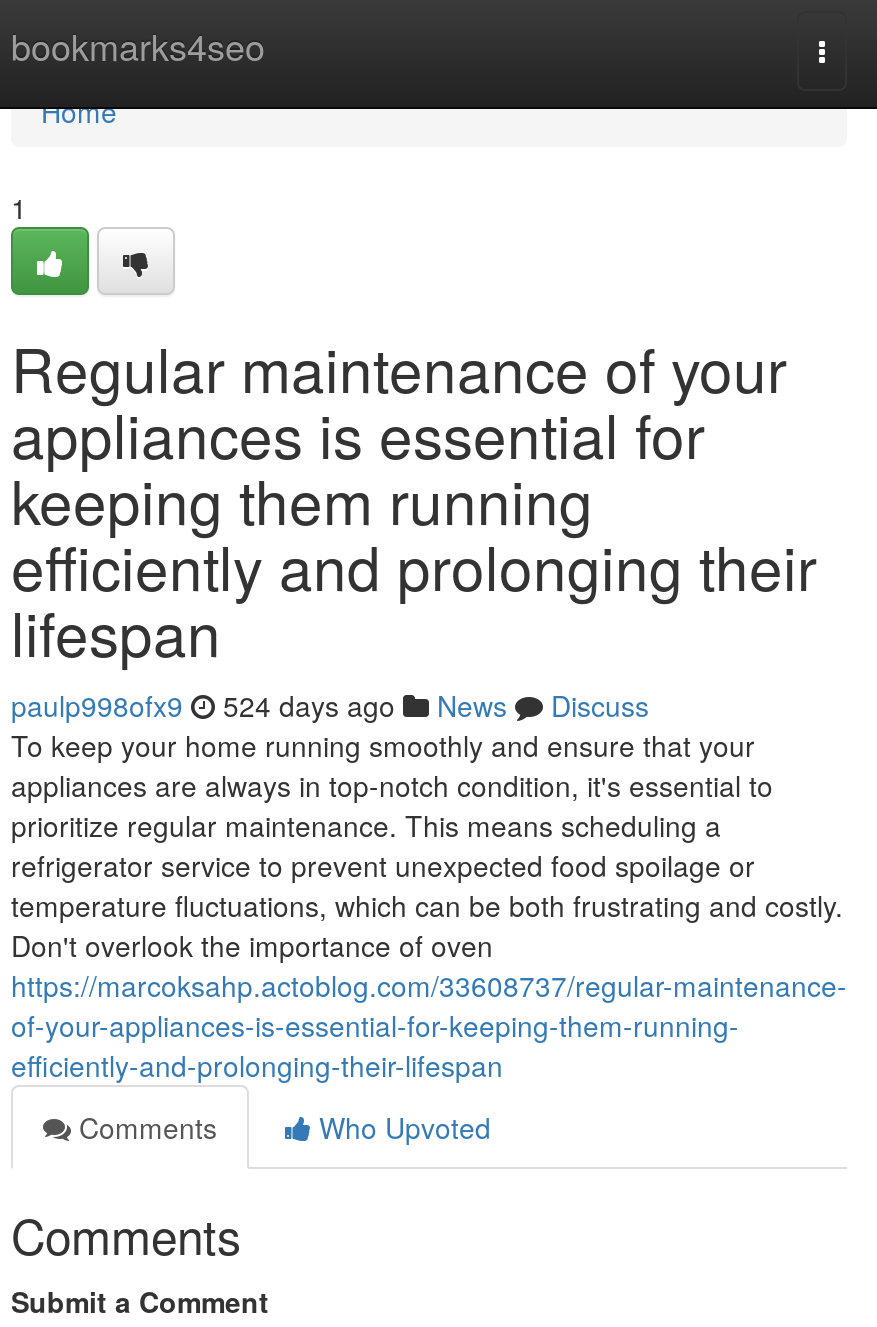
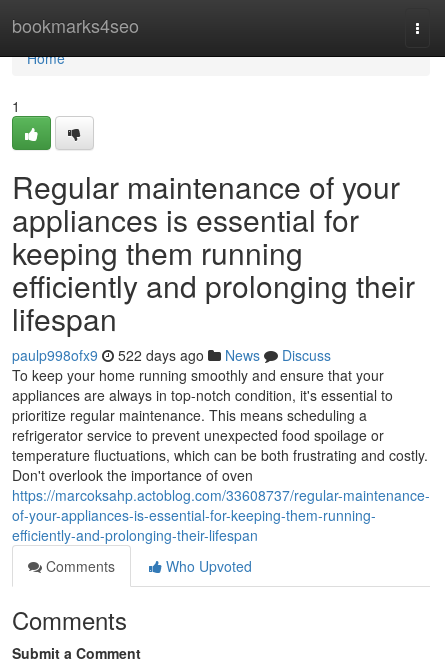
[11,685,649,725] paulp998ofx9 524 days ago News Discuss -> [12,345,331,365] paulp998ofx9 522 days ago News Discuss

